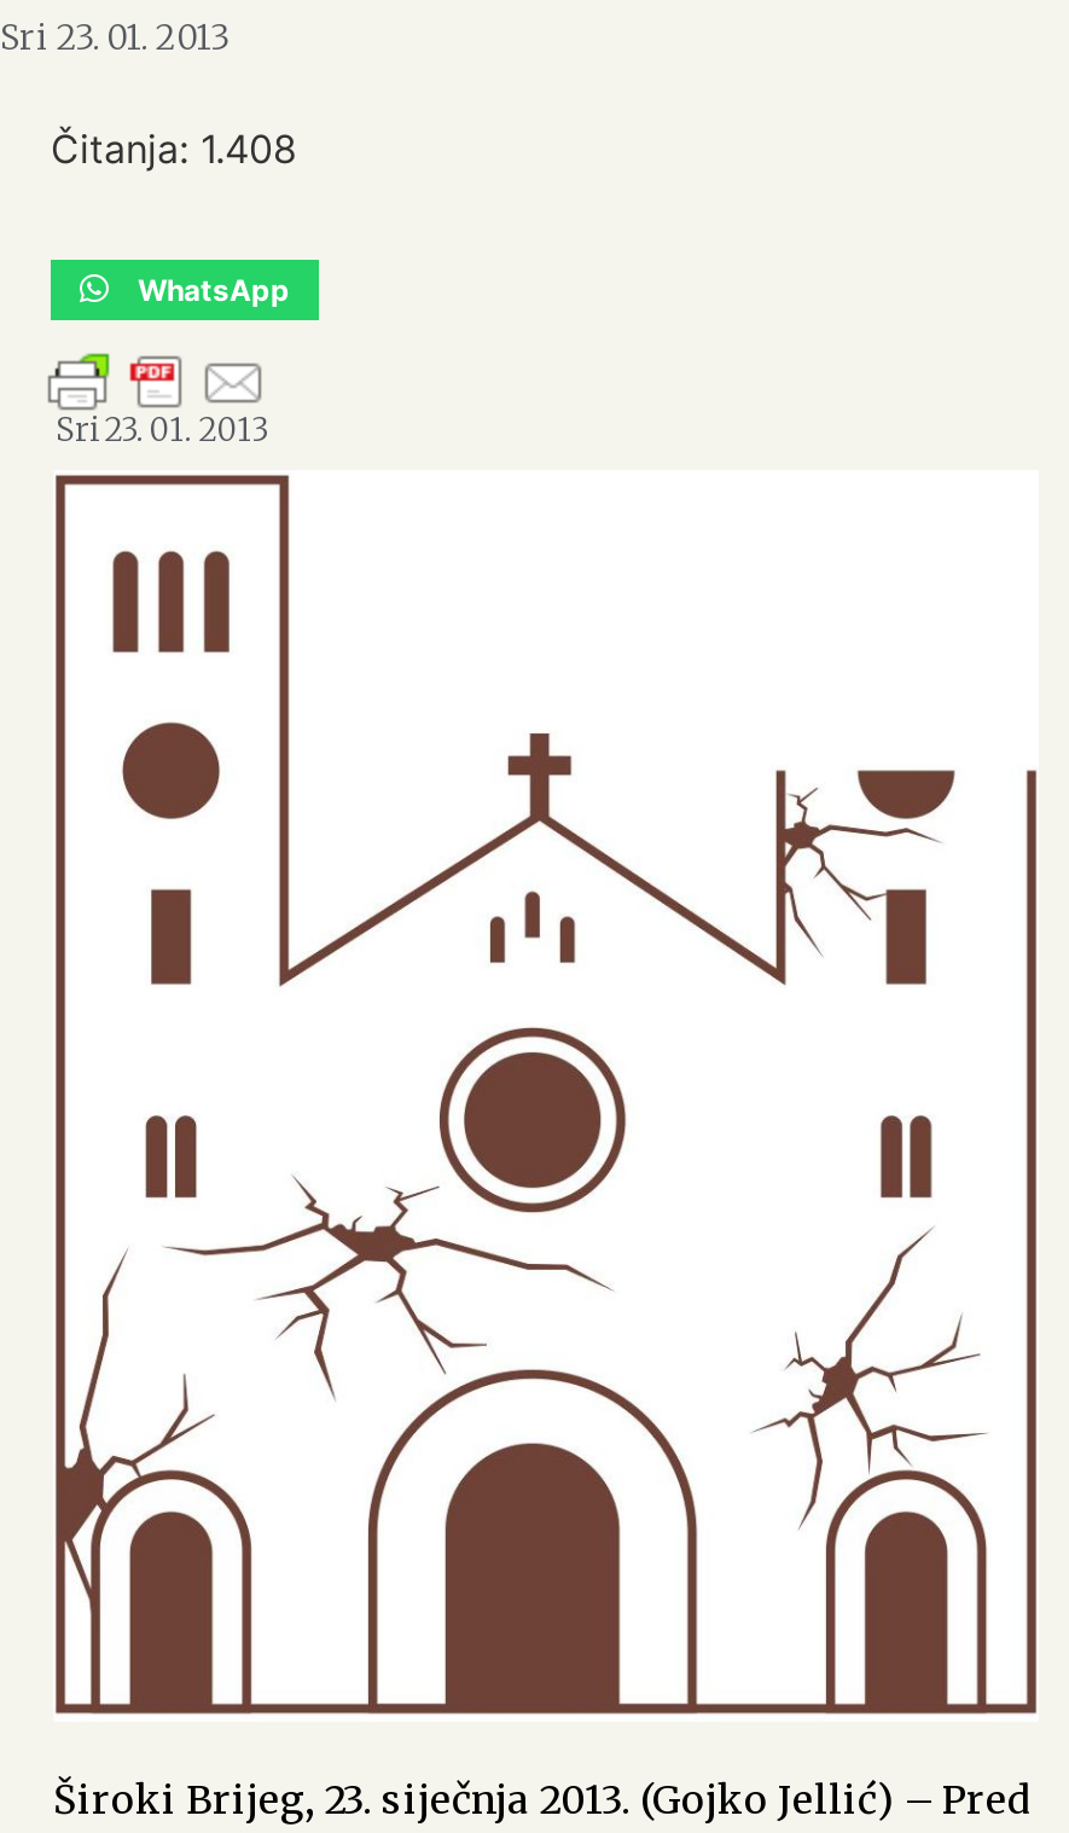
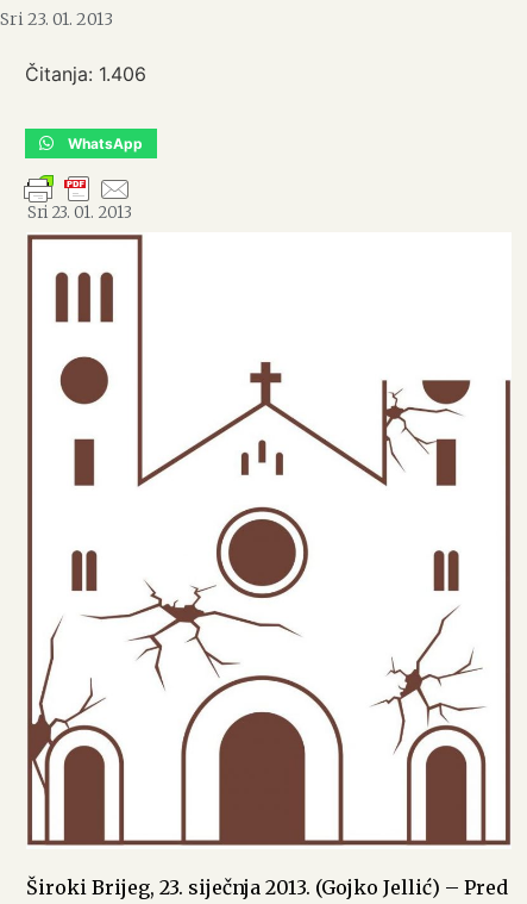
[51,125,297,174] Čitanja: 1.408 -> [25,62,146,86] Čitanja: 1.406

